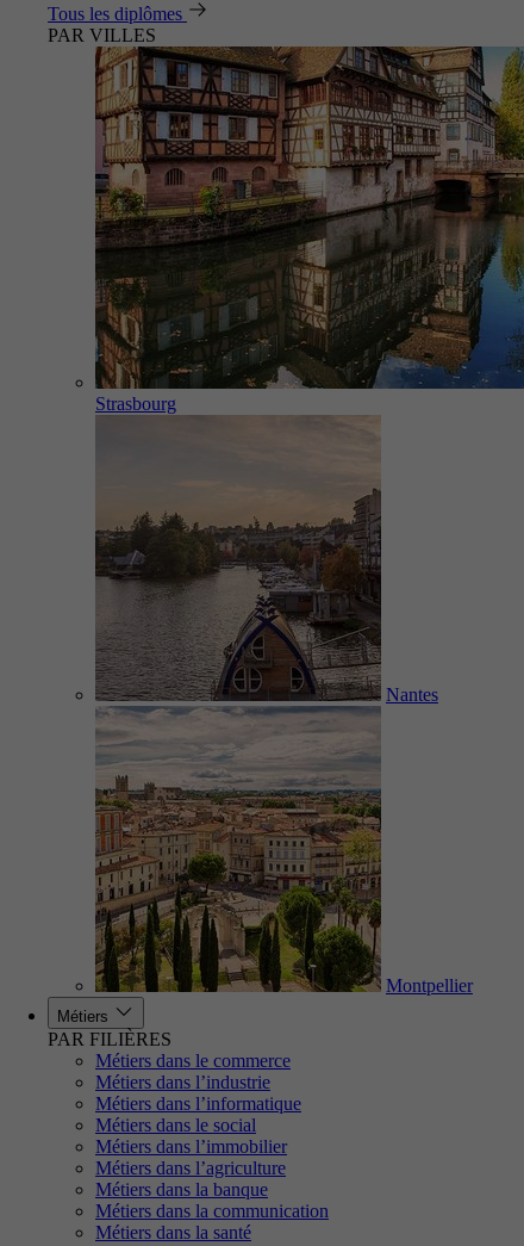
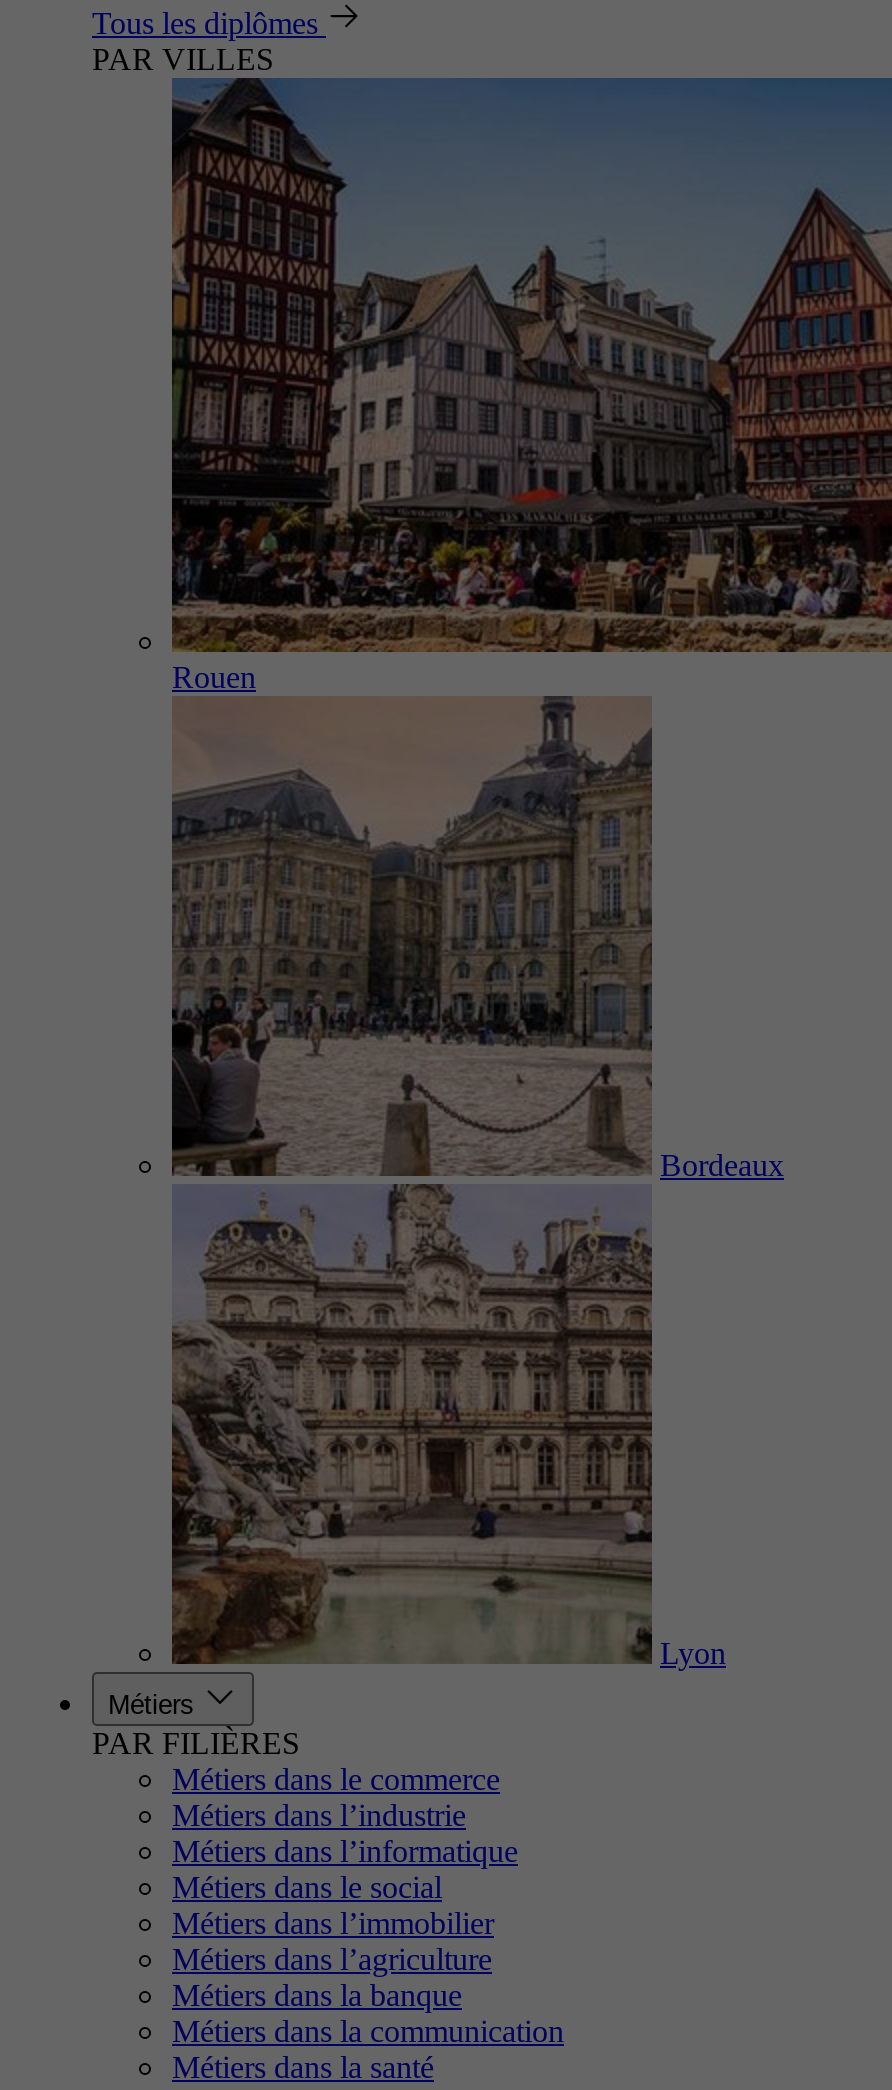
[94,45,520,414] [image] | Strasbourg -> [170,76,886,694] [image] | Rouen
[94,415,438,993] [image] | Nantes -> [170,696,784,1666] [image] | Bordeaux
[386,975,473,996] Montpellier -> [660,1636,726,1670] Lyon

